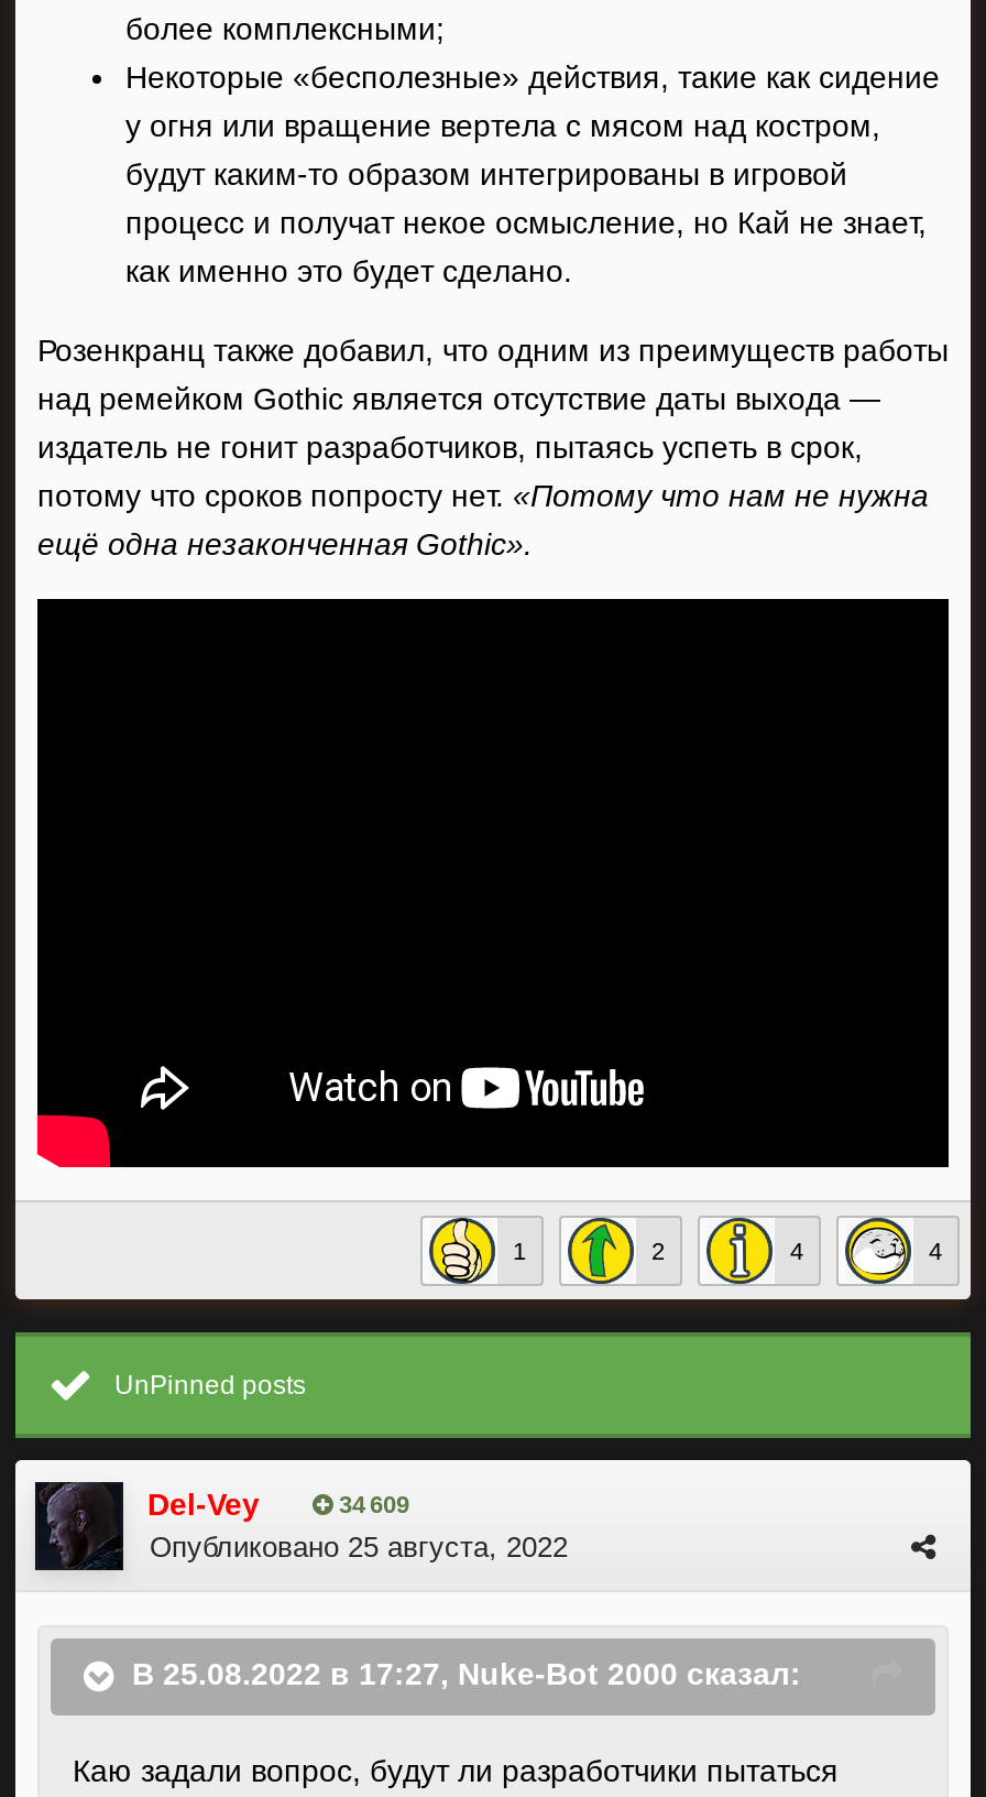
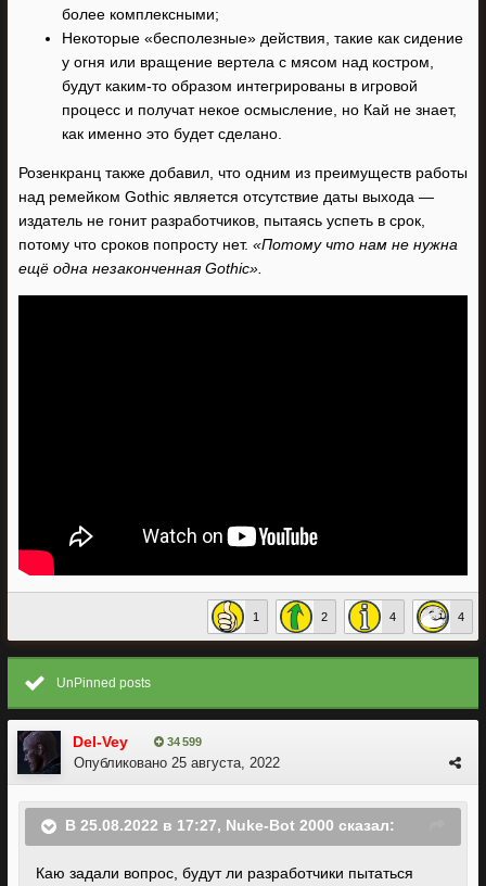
[332,1491,409,1517] 34 609 -> [164,735,202,748] 34 599

